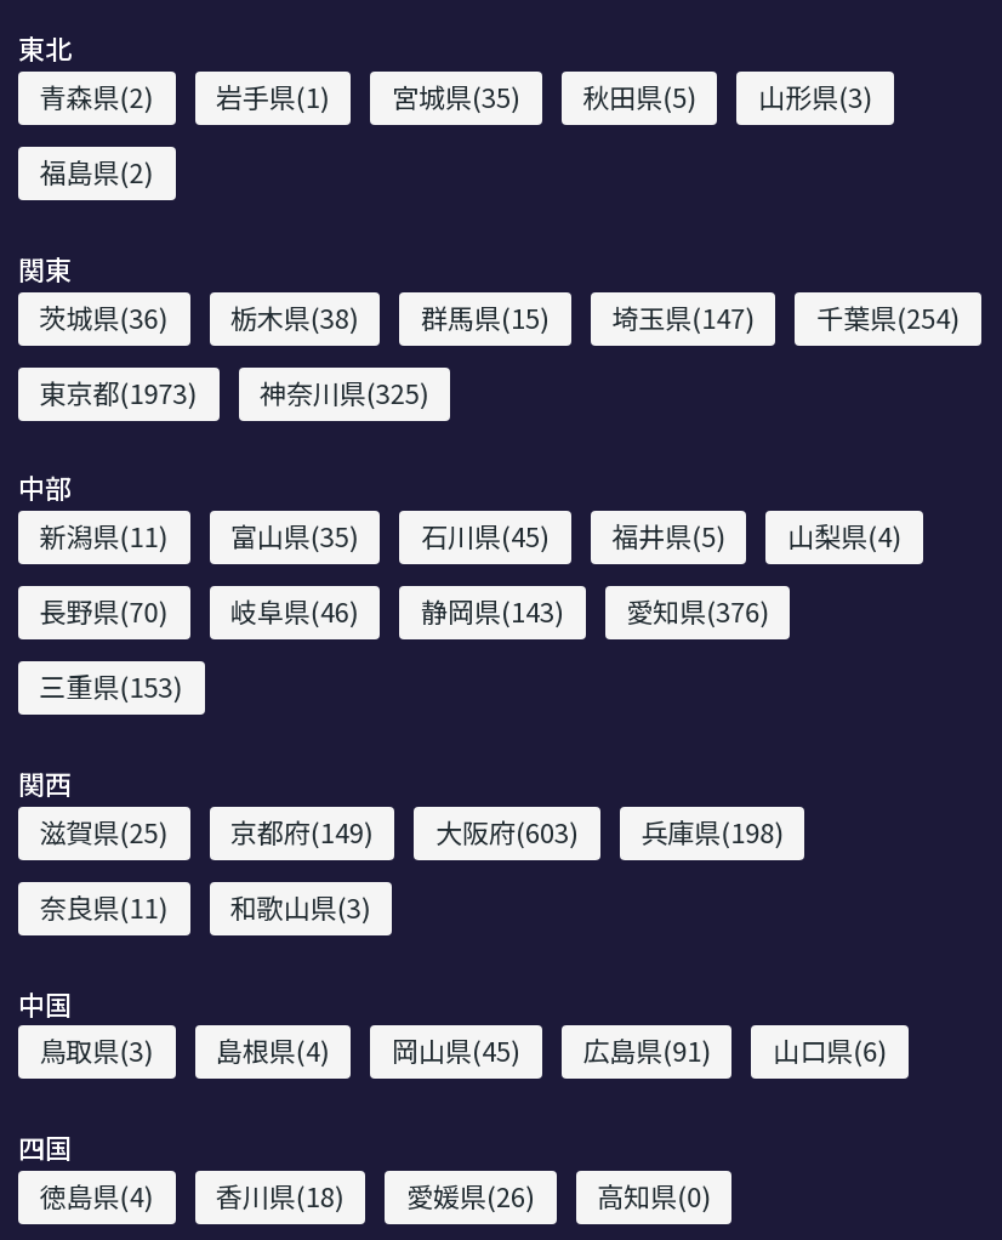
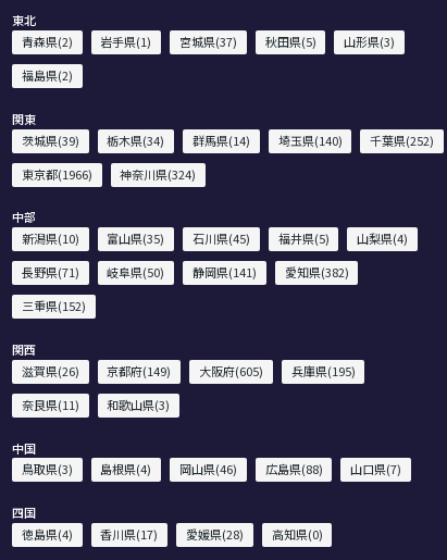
[40,76,873,115] 青森県(2) 岩手県(1) 宮城県(35) 秋田県(5) 山形県(3) -> [22,33,395,50] 青森県(2) 岩手県(1) 宮城県(37) 秋田県(5) 山形県(3)
[40,296,168,335] 茨城県(36) -> [22,131,79,148] 茨城県(39)
[230,296,359,335] 栃木県(38) -> [107,131,165,148] 栃木県(34)
[421,296,550,335] 群馬県(15) -> [193,131,250,148] 群馬県(14)
[612,296,755,335] 埼玉県(147) -> [278,131,342,148] 埼玉県(140)
[817,296,960,335] 千葉県(254) -> [370,131,434,148] 千葉県(252)
[40,371,197,410] 東京都(1973) -> [22,165,92,182] 東京都(1966)
[259,371,429,410] 神奈川県(325) -> [120,165,196,182] 神奈川県(324)
[40,516,902,555] 新潟県(11) 富山県(35) 石川県(45) 福井県(5) 山梨県(4) -> [22,230,408,247] 新潟県(10) 富山県(35) 石川県(45) 福井県(5) 山梨県(4)
[40,591,168,630] 長野県(70) -> [22,263,79,281] 長野県(71)
[230,591,359,630] 岐阜県(46) -> [107,263,165,281] 岐阜県(50)
[421,591,564,630] 静岡県(143) -> [193,263,257,281] 静岡県(141)
[626,591,769,630] 愛知県(376) -> [285,263,349,281] 愛知県(382)
[40,666,183,705] 三重県(153) -> [22,297,86,314] 三重県(152)
[40,811,168,850] 滋賀県(25) -> [22,362,79,379] 滋賀県(26)
[435,811,579,850] 大阪府(603) -> [199,362,263,379] 大阪府(605)
[641,811,784,850] 兵庫県(198) -> [291,362,355,379] 兵庫県(195)
[392,1031,520,1070] 岡山県(45) -> [179,460,237,478] 岡山県(46)
[583,1031,711,1070] 広島県(91) -> [265,460,323,478] 広島県(88)
[773,1031,887,1070] 山口県(6) -> [350,460,402,478] 山口県(7)
[216,1176,344,1215] 香川県(18) -> [100,525,158,543] 香川県(17)
[406,1176,535,1215] 愛媛県(26) -> [186,525,244,543] 愛媛県(28)

